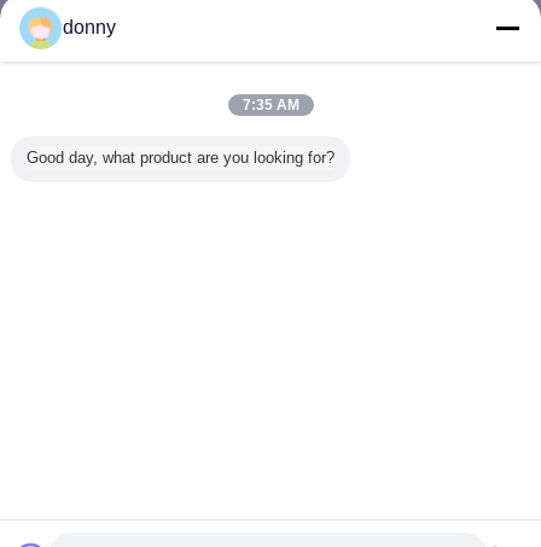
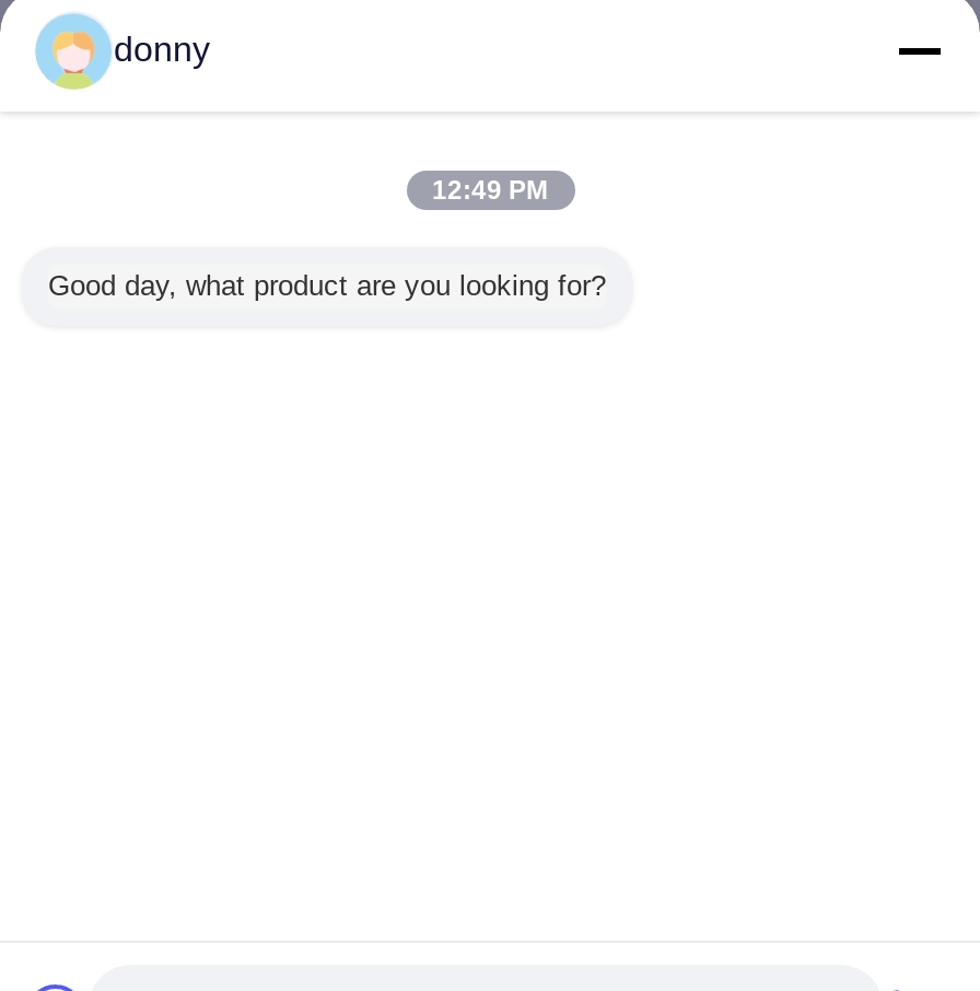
[242,97,299,114] 7:35 AM -> [432,175,548,206] 12:49 PM

